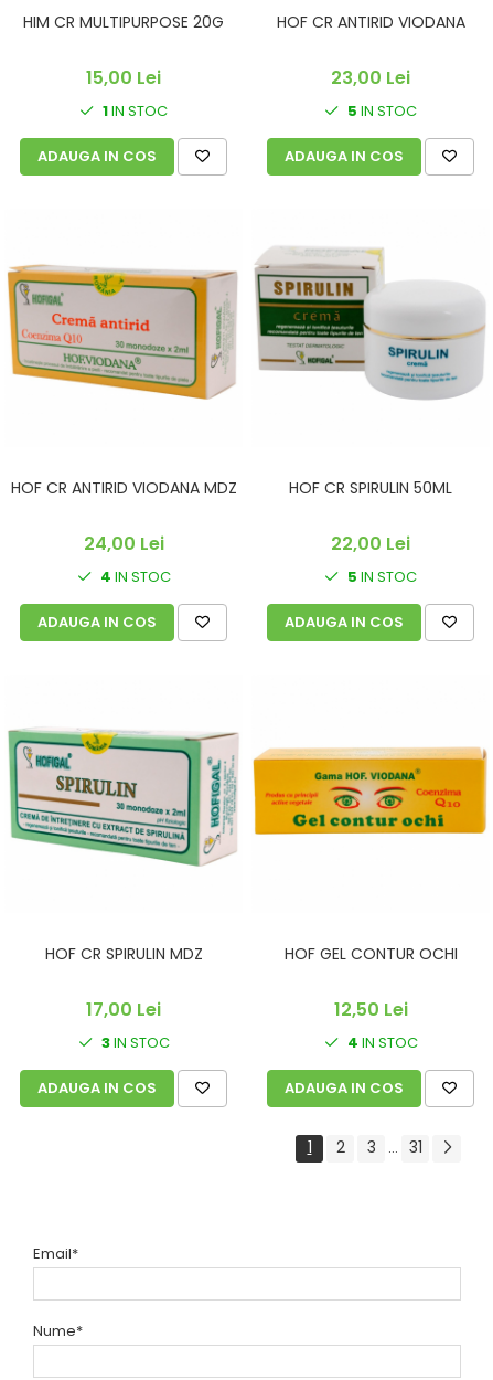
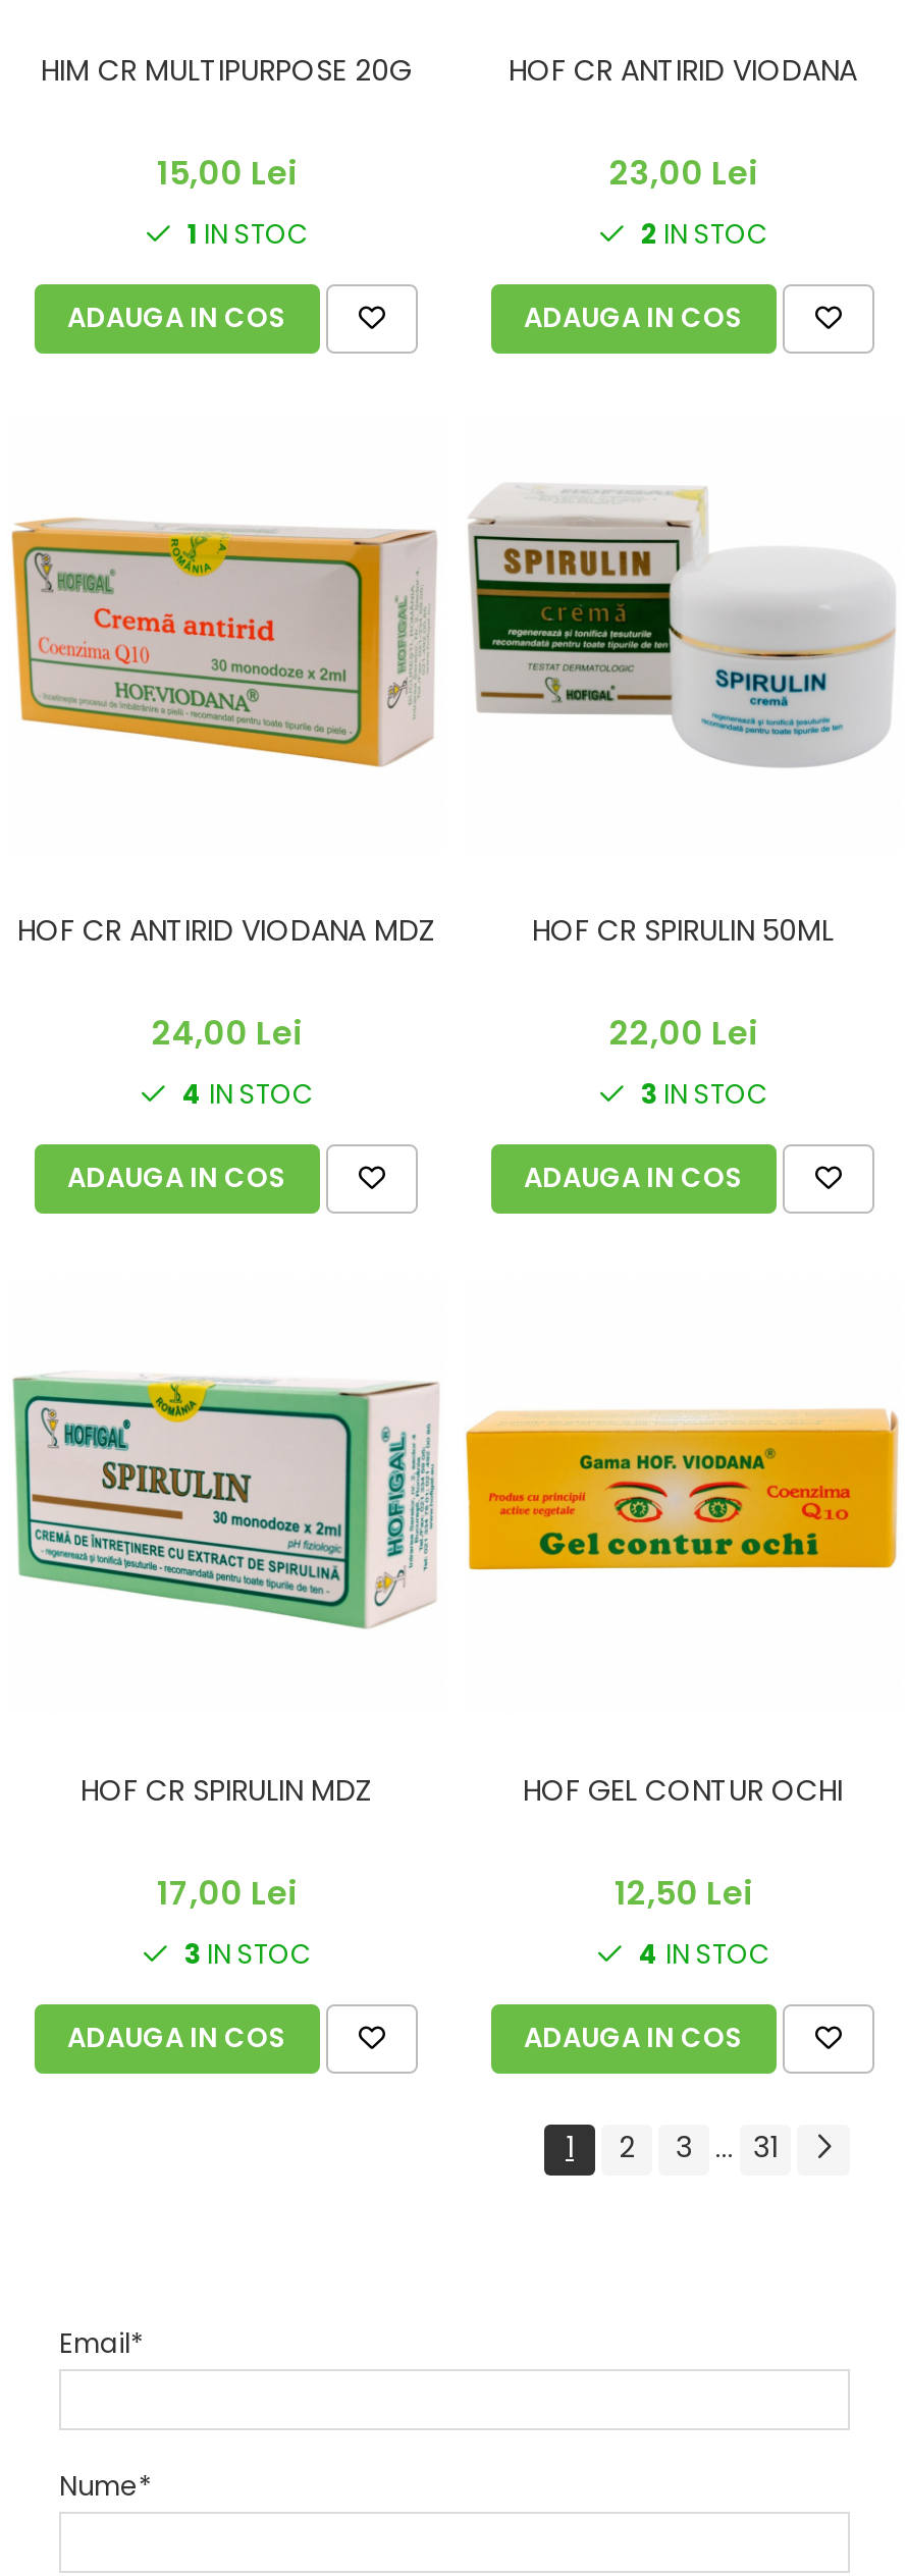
[347,101,417,122] 5 IN STOC -> [641,215,767,254] 2 IN STOC
[347,567,417,588] 5 IN STOC -> [641,1075,767,1114] 3 IN STOC

